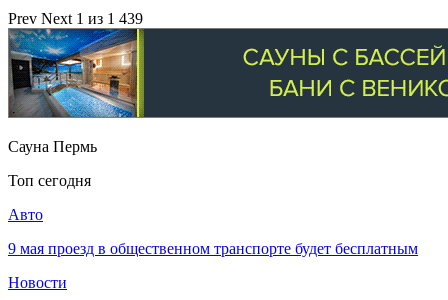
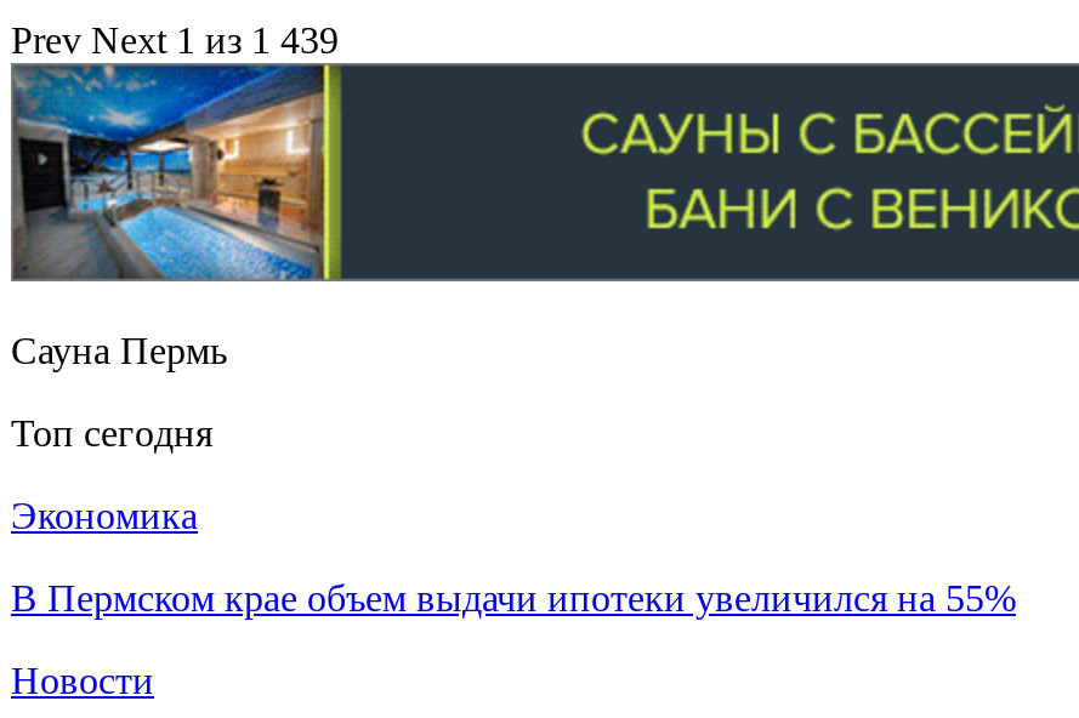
[8,206,43,223] Авто -> [11,494,198,536] Экономика
[8,240,418,257] 9 мая проезд в общественном транспорте будет бесплатным -> [11,577,1016,618] В Пермском крае объем выдачи ипотеки увеличился на 55%

